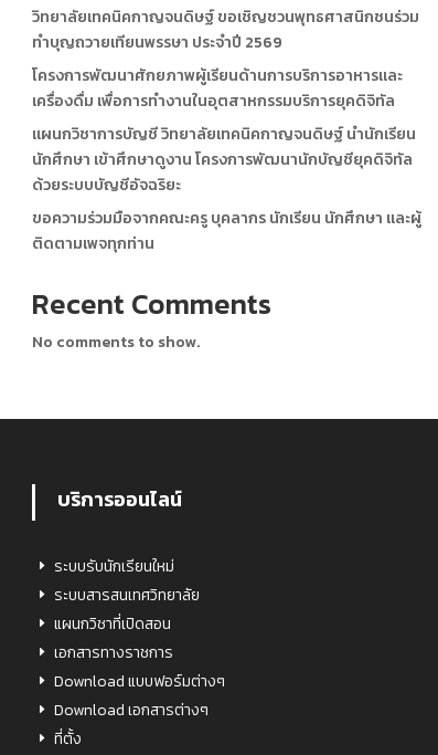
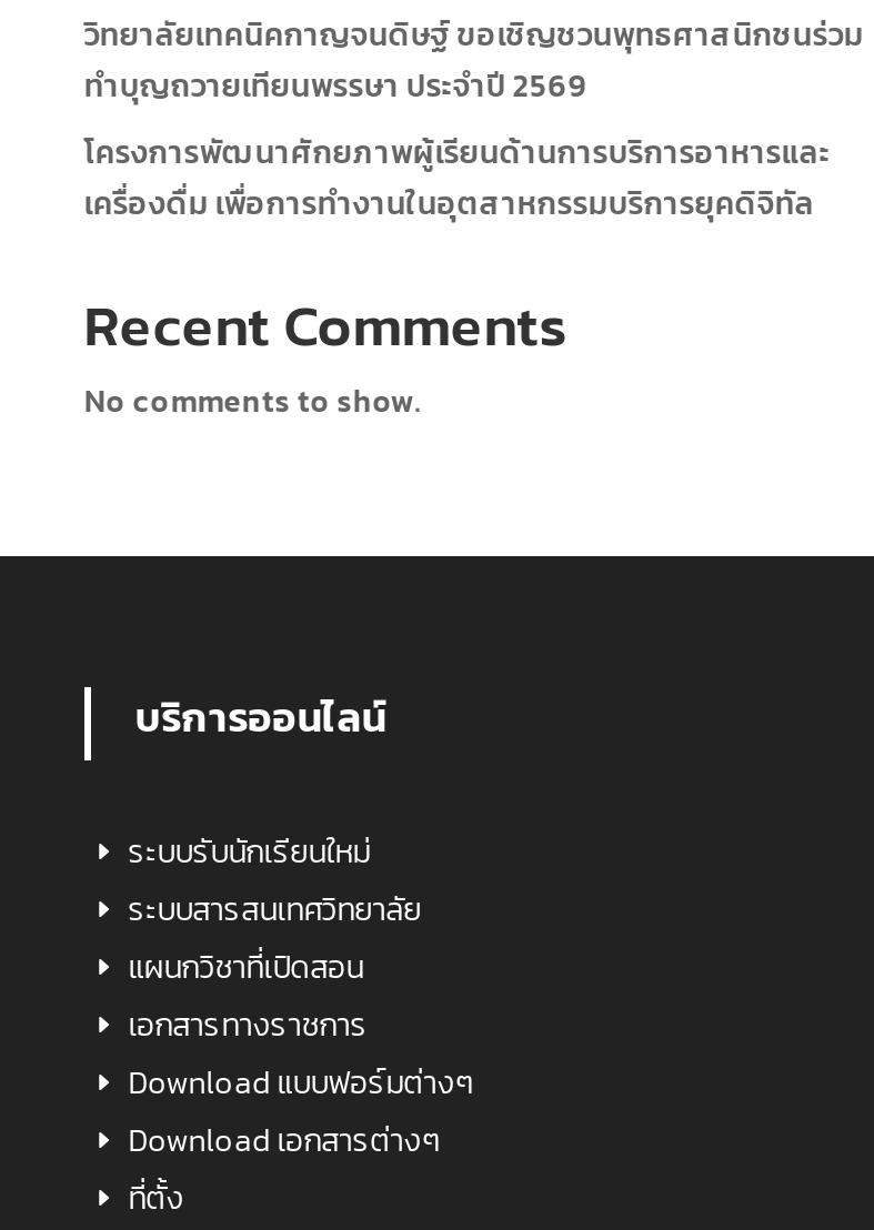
[32,123,421,256] แผนกวิชาการบัญชี วิทยาลัยเทคนิคกาญจนดิษฐ์ นำนักเรียน | นักศึกษา เข้าศึกษาดูงาน โครงการพัฒนานักบัญชียุคดิจิทัล | ด้วยระบบบัญชีอัจฉริยะ | ขอความร่วมมือจากคณะครู บุคลากร นักเรียน นักศึกษา และผู้ | ติดตามเพจทุกท่าน -> none

